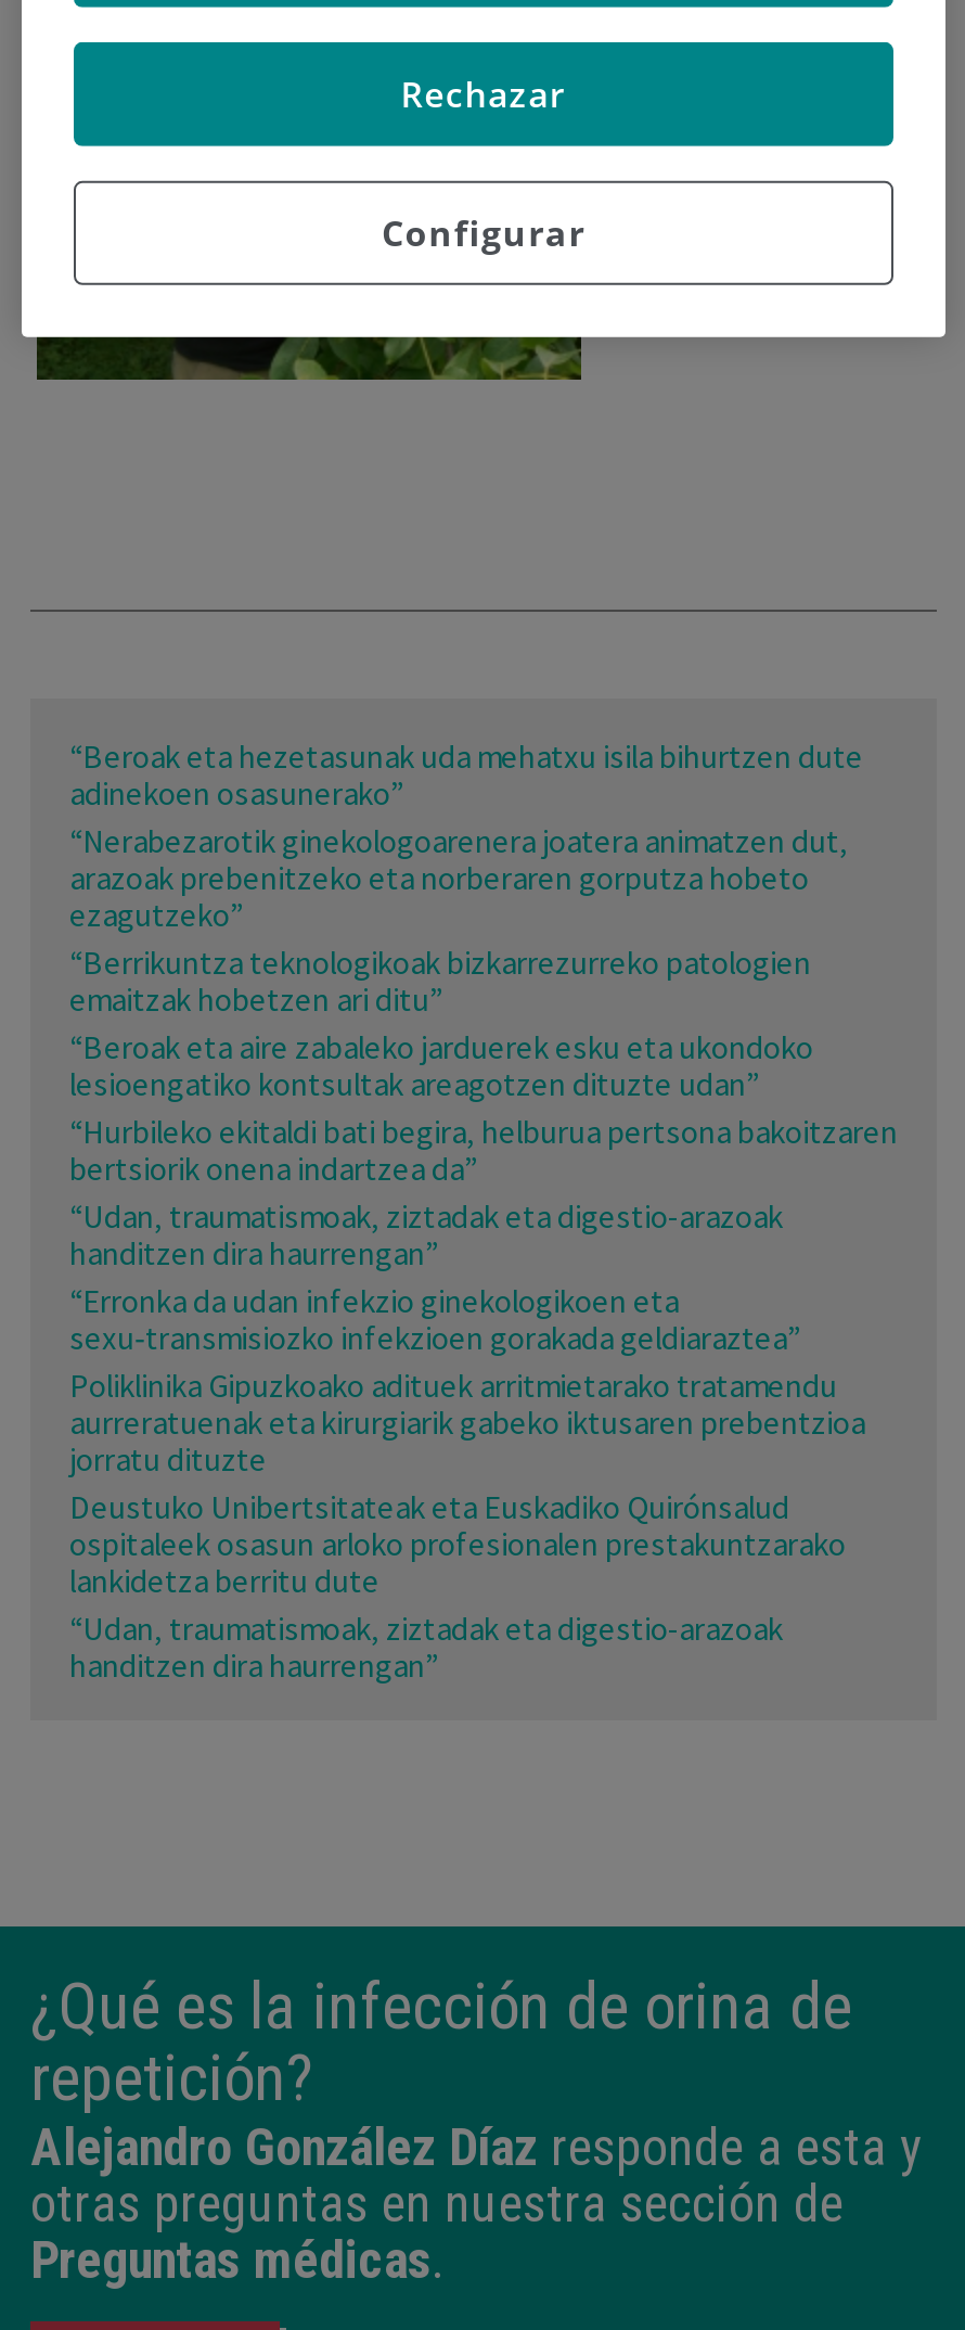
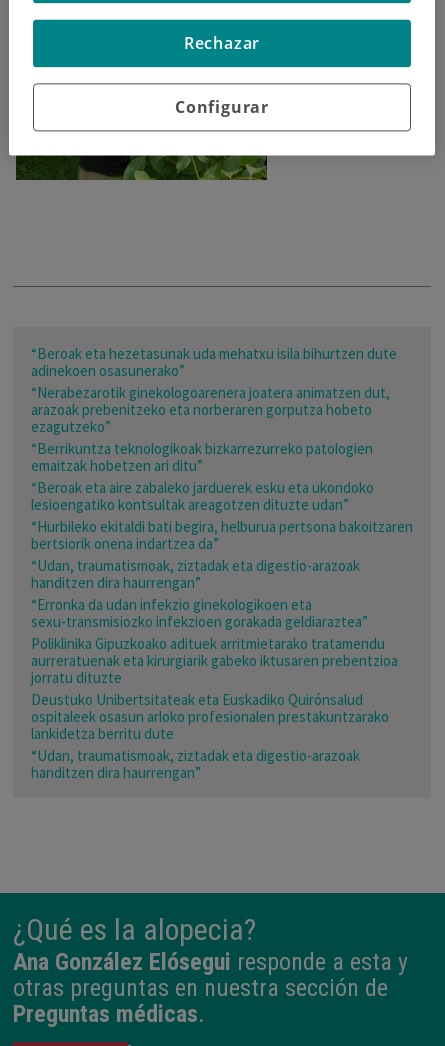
[30,1968,922,2178] ¿Qué es la infección de orina de | repetición? | Alejandro González Díaz responde a esta y -> [13,912,408,976] ¿Qué es la alopecia? | Ana González Elósegui responde a esta y

